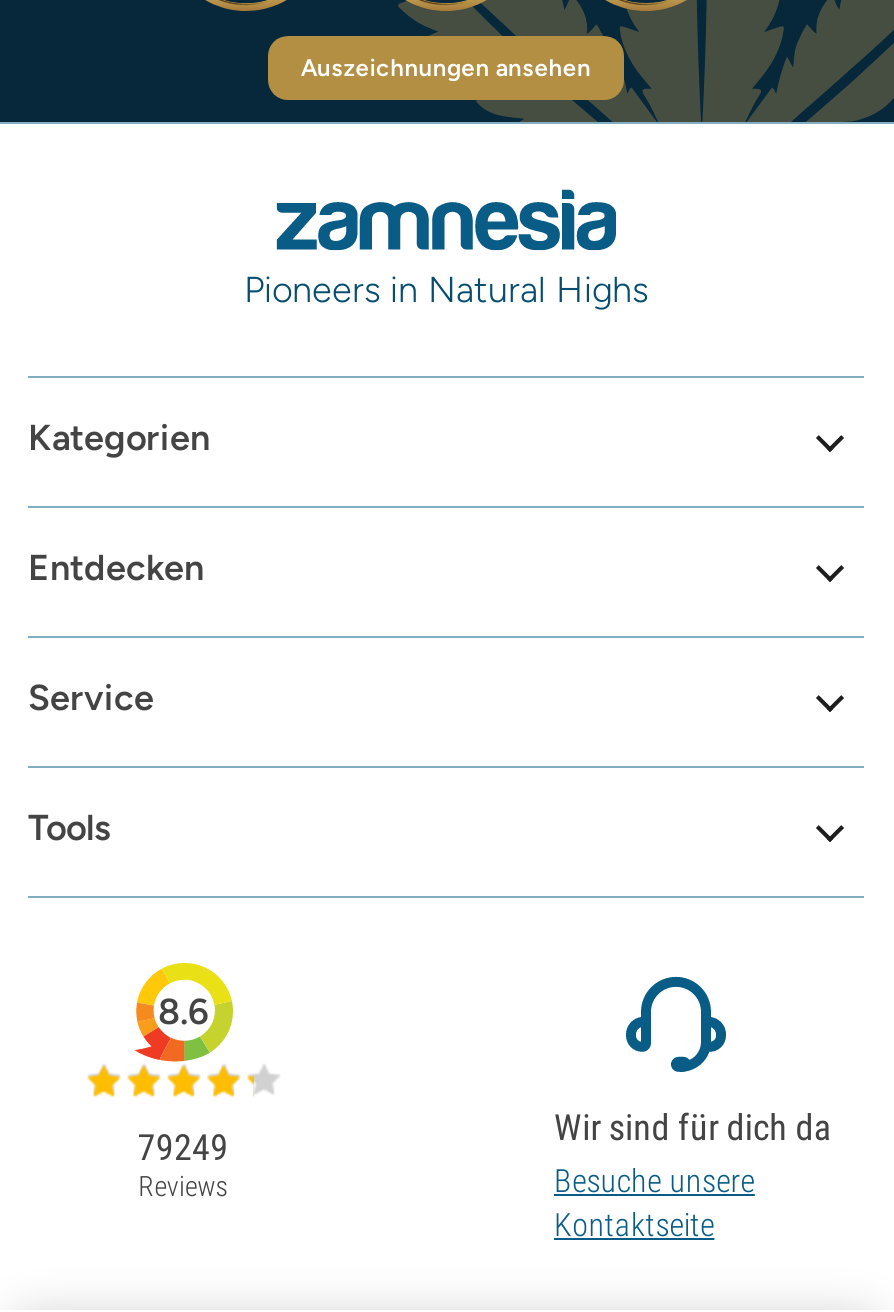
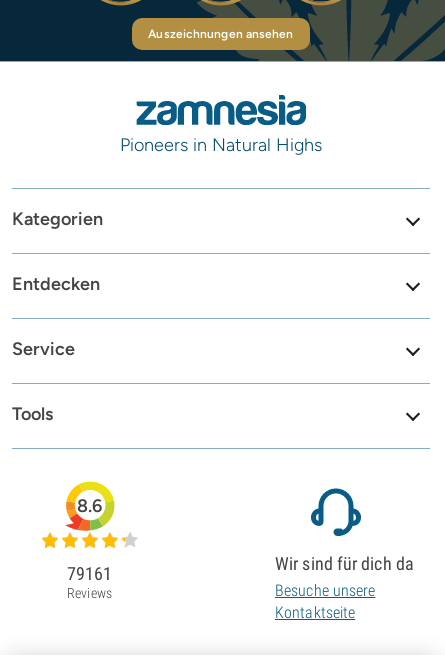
[138,1126,228,1168] 79249 -> [67,563,112,584] 79161

